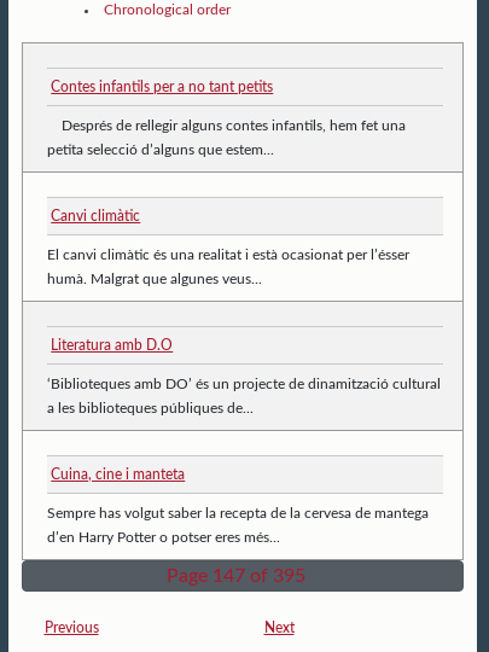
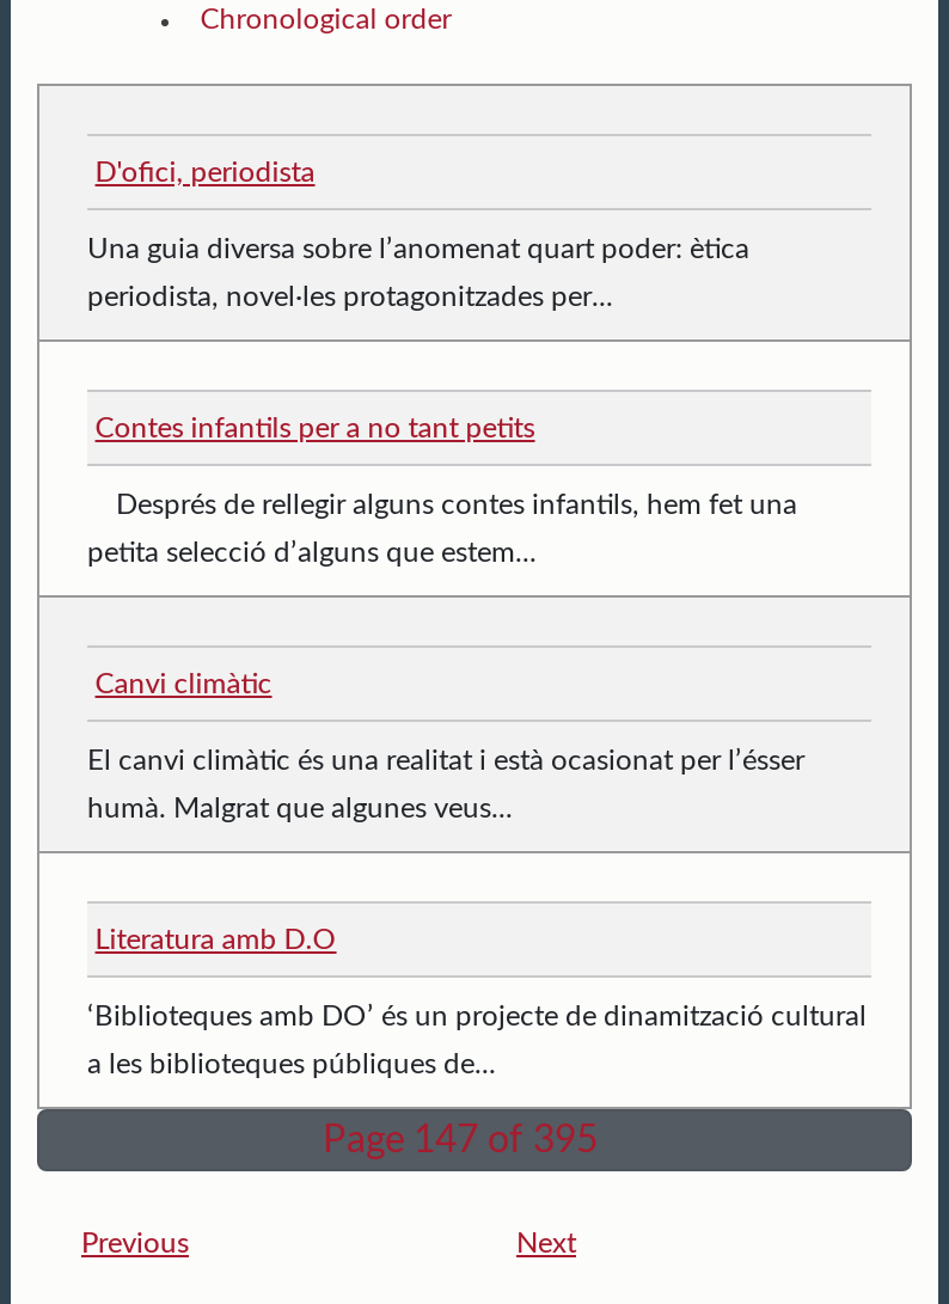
none -> [87,157,749,310] D'ofici, periodista | Una guia diversa sobre l’anomenat quart poder: ètica | periodista, novel·les protagonitzades per...
moved [47,79,441,415] -> [87,413,867,1077]: Contes infantils per a no tant petits | Després de rellegir alguns contes infantils, hem fet una | petita selecció d’alguns que estem... | ... | ‘Biblioteques amb DO’ és un projecte de dinamització cultural | a les biblioteques públiques de...
[47,467,429,544] Cuina, cine i manteta | Sempre has volgut saber la recepta de la cervesa de mantega | d’en Harry Potter o potser eres més... -> none

